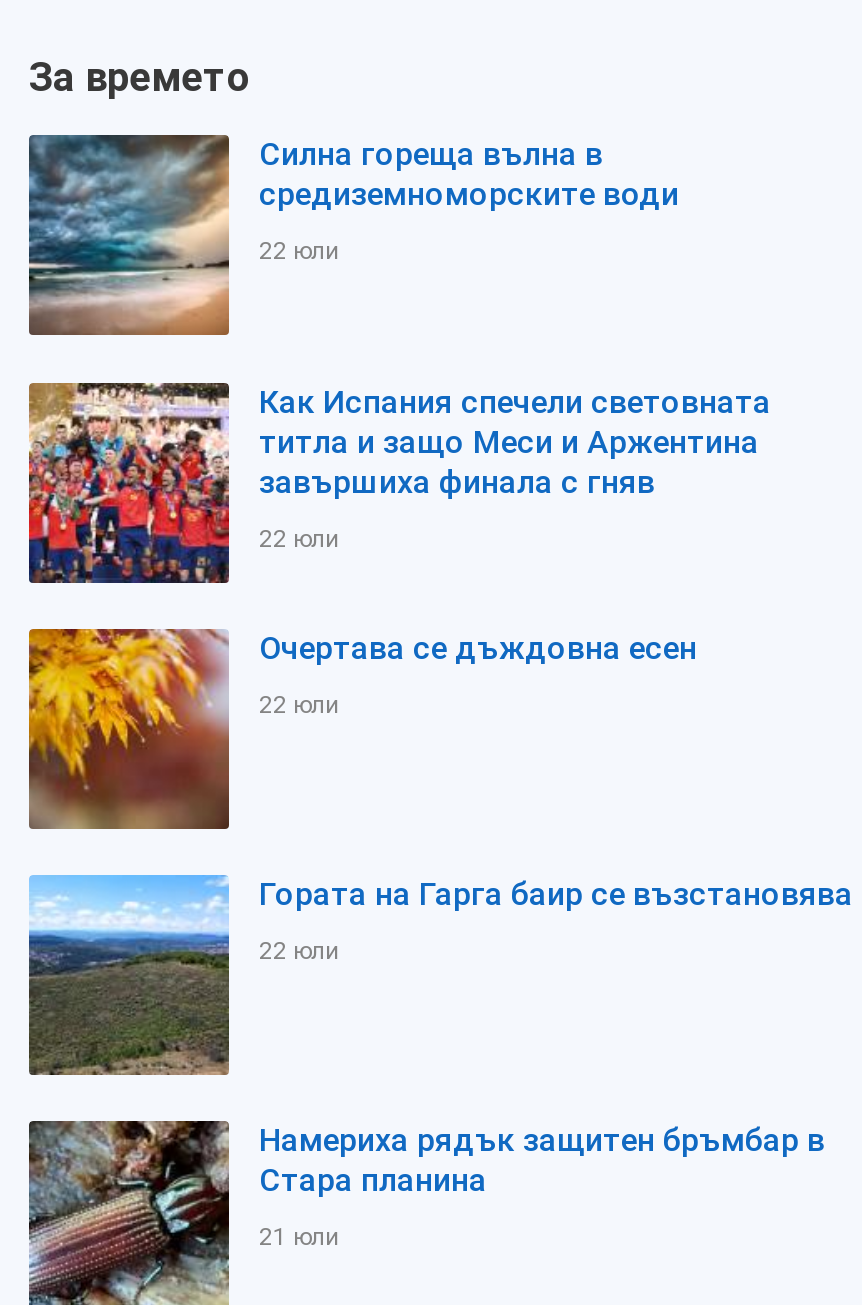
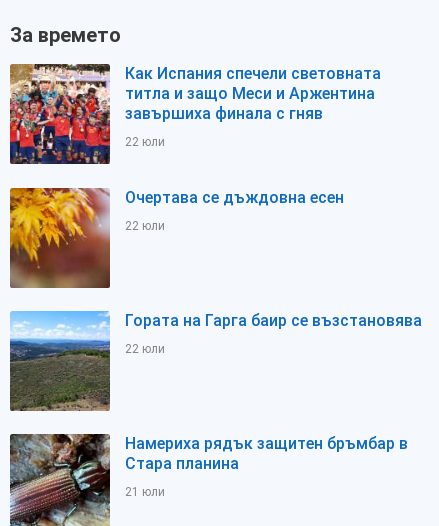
[27,133,679,337] [image] | Силна гореща вълна в | средиземноморските води | 22 юли -> none

